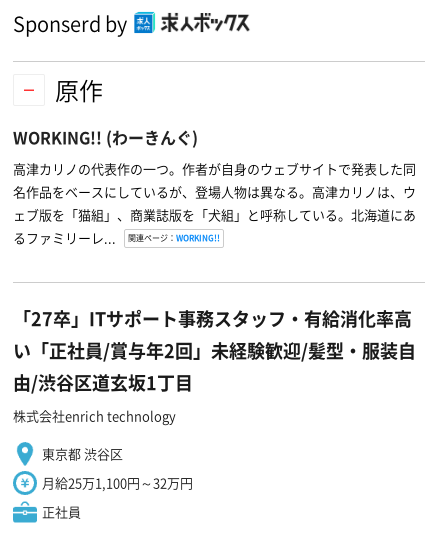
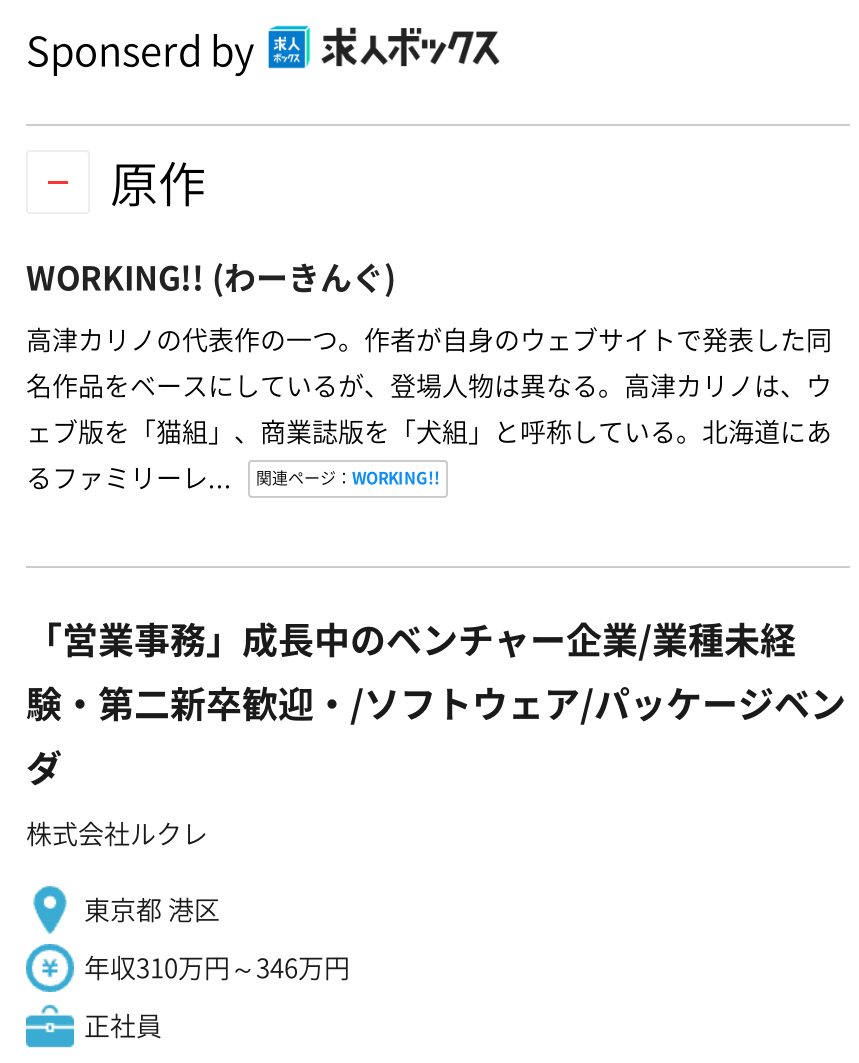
[13,304,416,424] 「27卒」ITサポート事務スタッフ・有給消化率高 | い「正社員/賞与年2回」未経験歓迎/髪型・服装自 | 由/渋谷区道玄坂1丁目 | 株式会社enrich technology -> [26,611,846,851] 「営業事務」成長中のベンチャー企業/業種未経 | 験・第二新卒歓迎・/ソフトウェア/パッケージベン | ダ | 株式会社ルクレ
[42,443,123,462] 東京都 渋谷区 -> [84,889,220,927] 東京都 港区
[42,472,193,491] 月給25万1,100円～32万円 -> [84,947,350,985] 年収310万円～346万円

